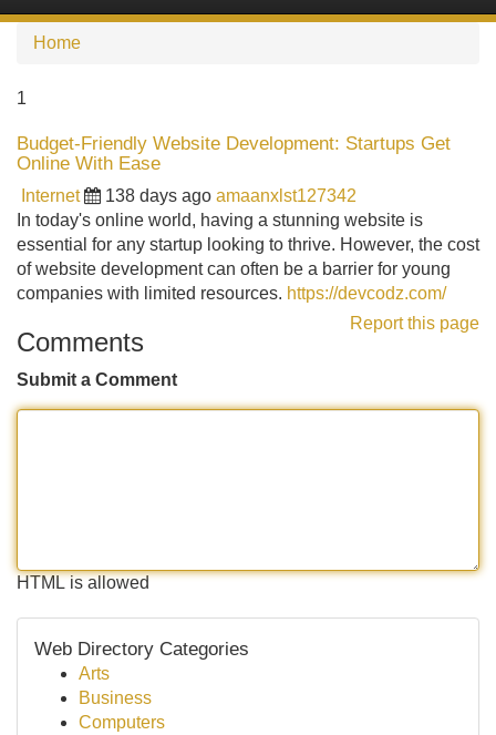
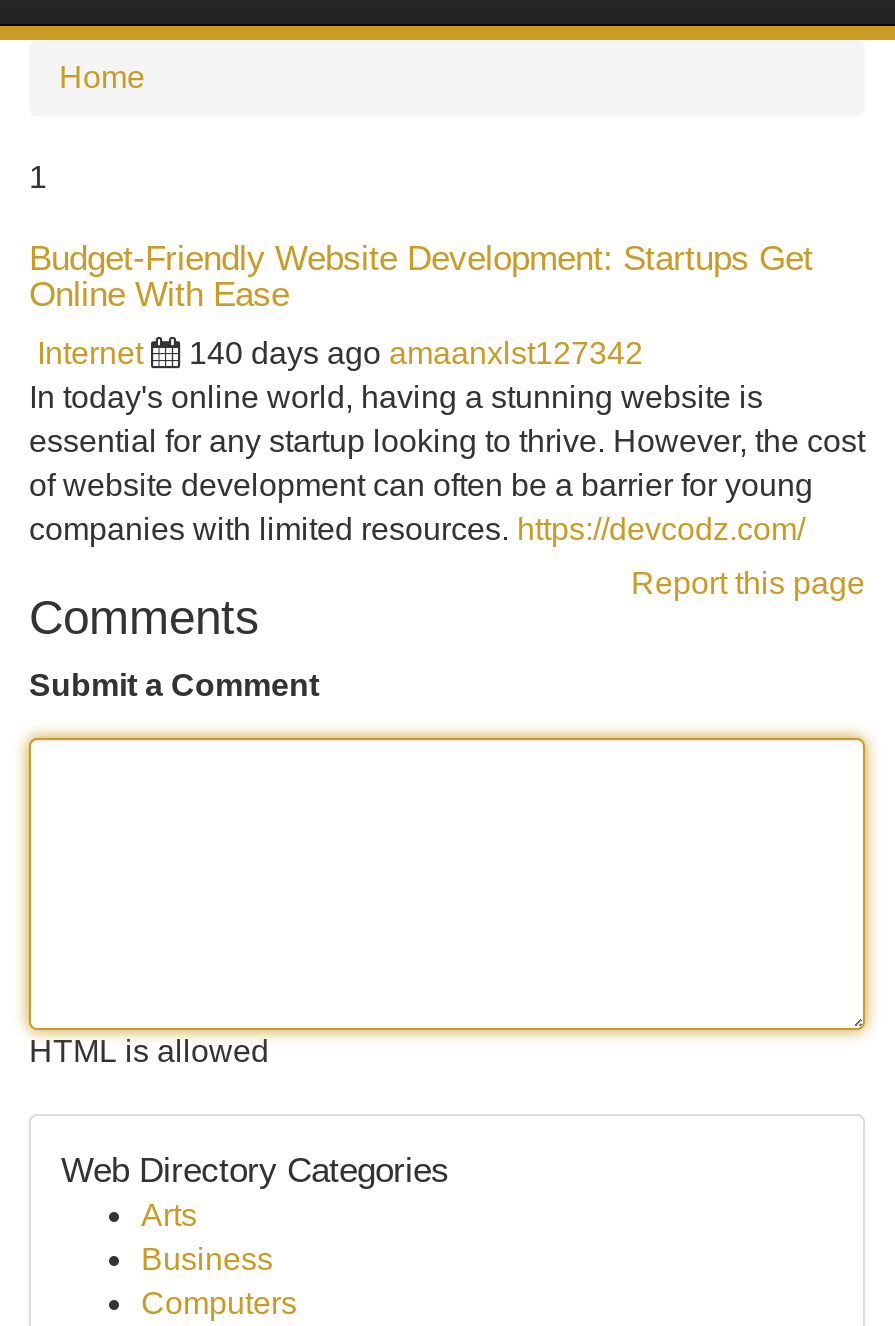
[105,186,356,205] 138 days ago amaanxlst127342 -> [189,336,643,370] 140 days ago amaanxlst127342

